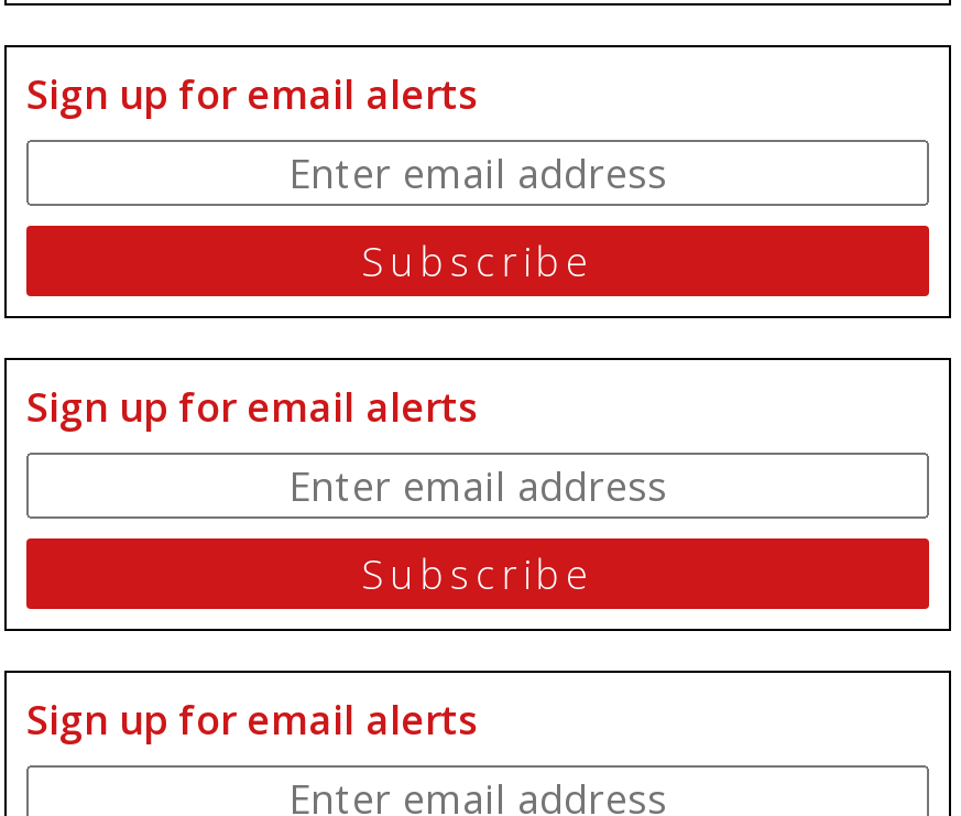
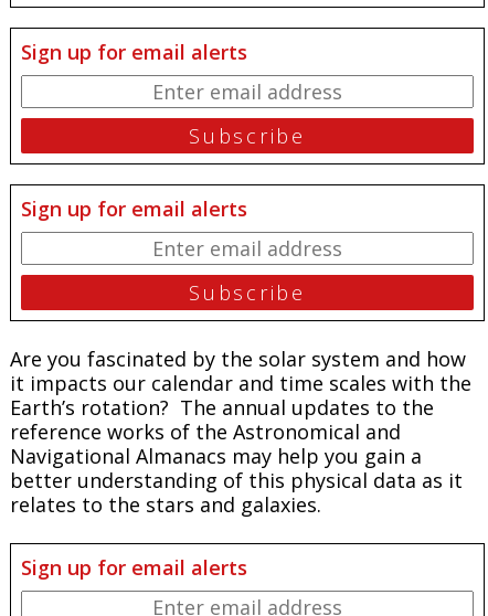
none -> [10,345,471,517] Are you fascinated by the solar system and how | it impacts our calendar and time scales with the | Earth’s rotation? The annual updates to the | reference works of the Astronomical and | Navigational Almanacs may help you gain a | better understanding of this physical data as it | relates to the stars and galaxies.

